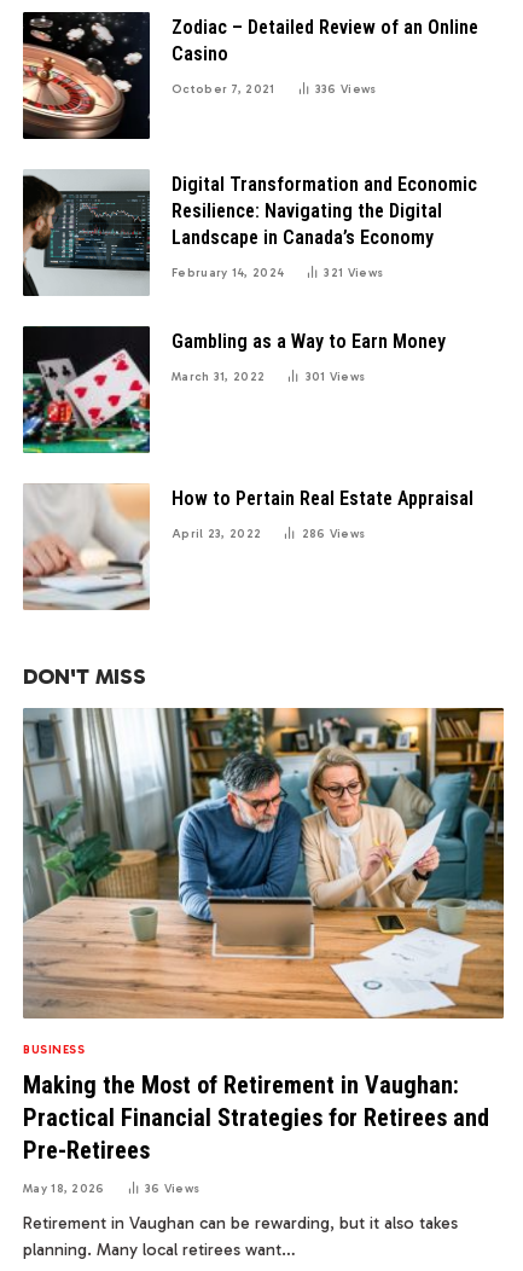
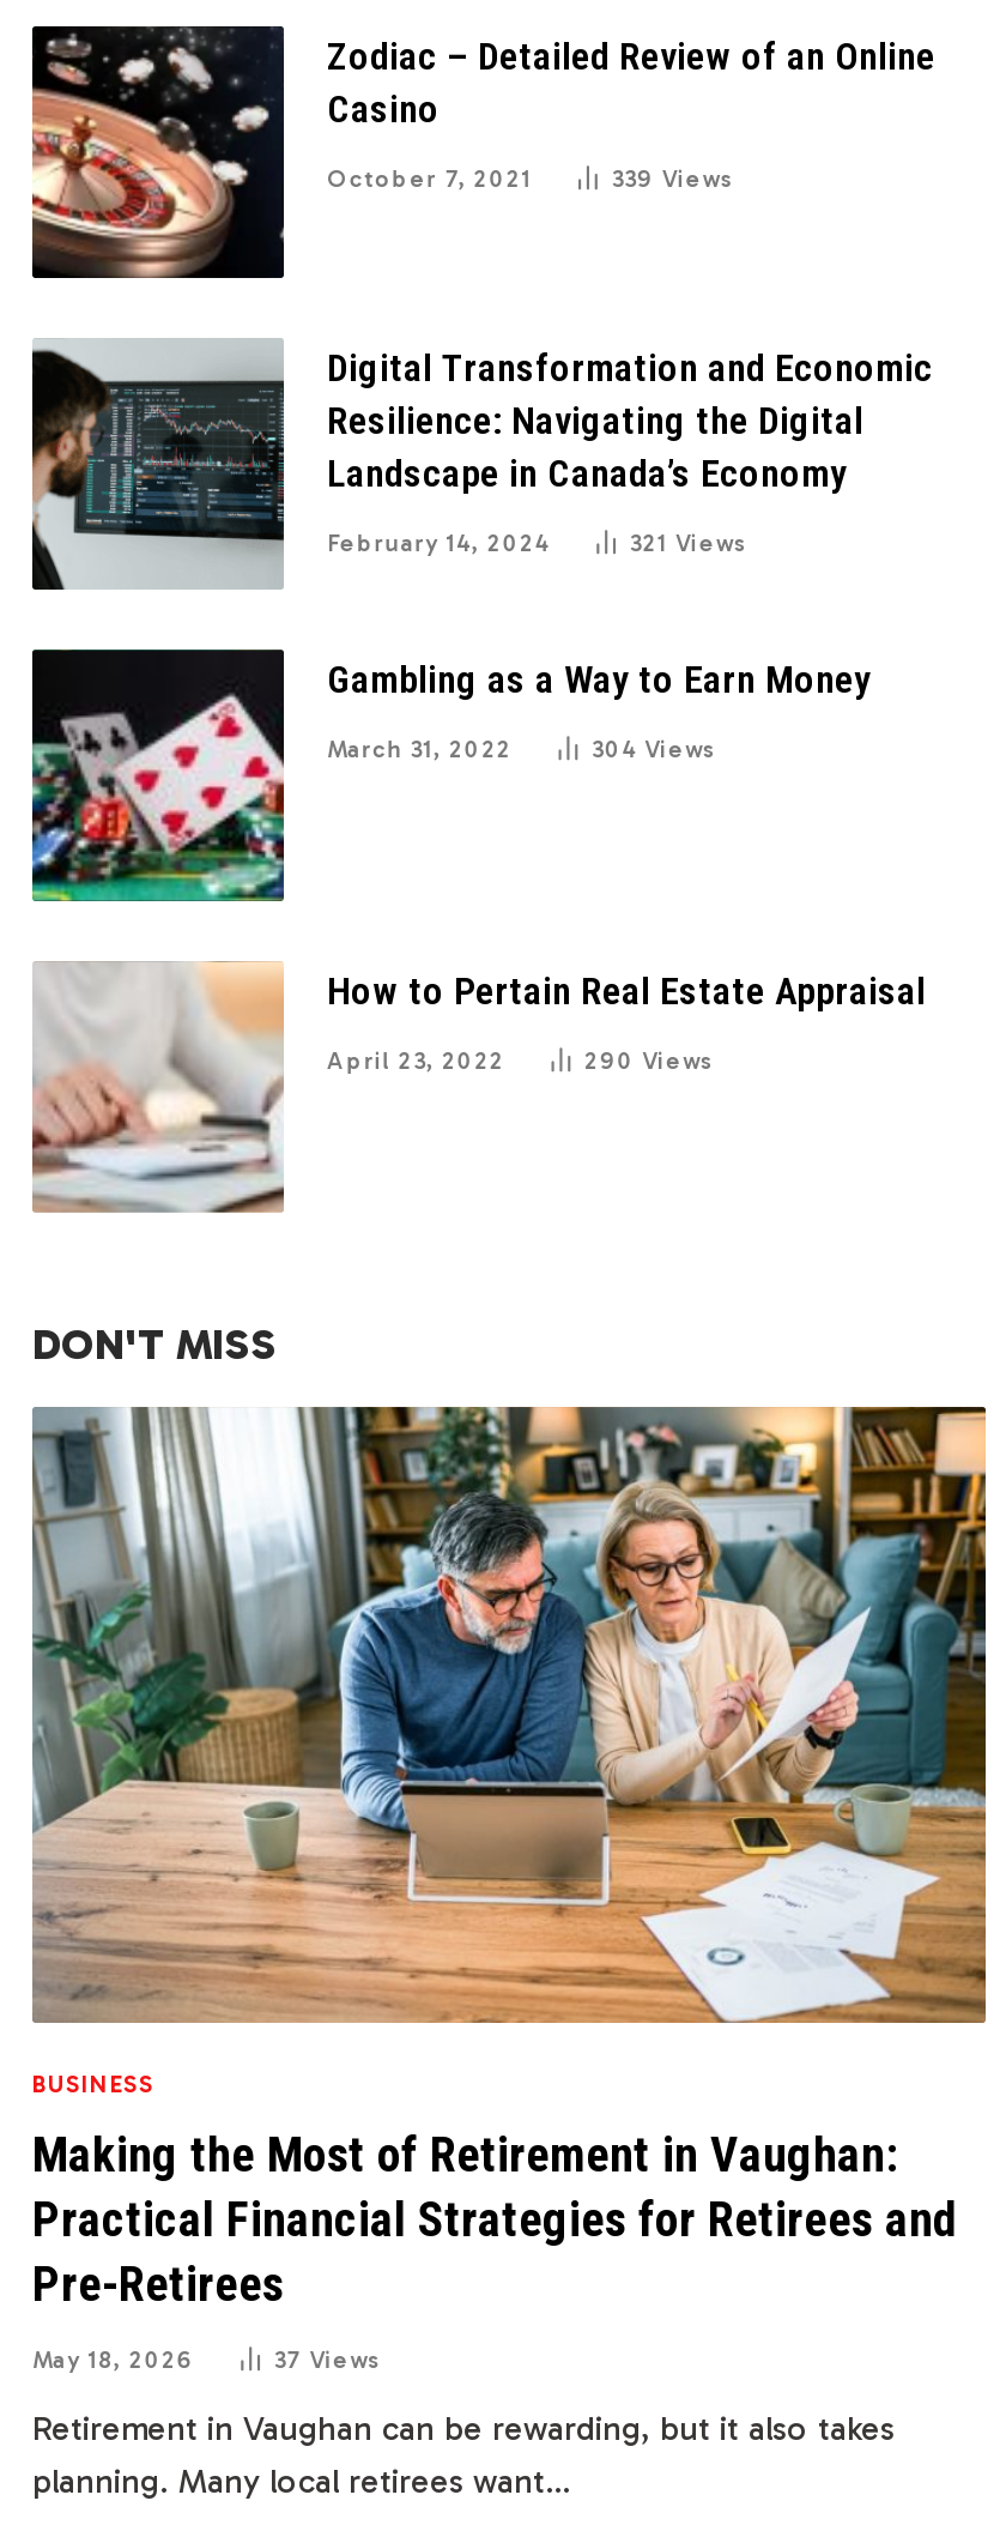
[315,82,376,96] 336 Views -> [612,165,733,194] 339 Views
[305,369,365,384] 301 Views -> [592,735,715,764] 304 Views
[301,527,365,541] 286 Views -> [584,1047,713,1076] 290 Views
[145,1181,200,1195] 36 Views -> [274,2345,380,2374] 37 Views

